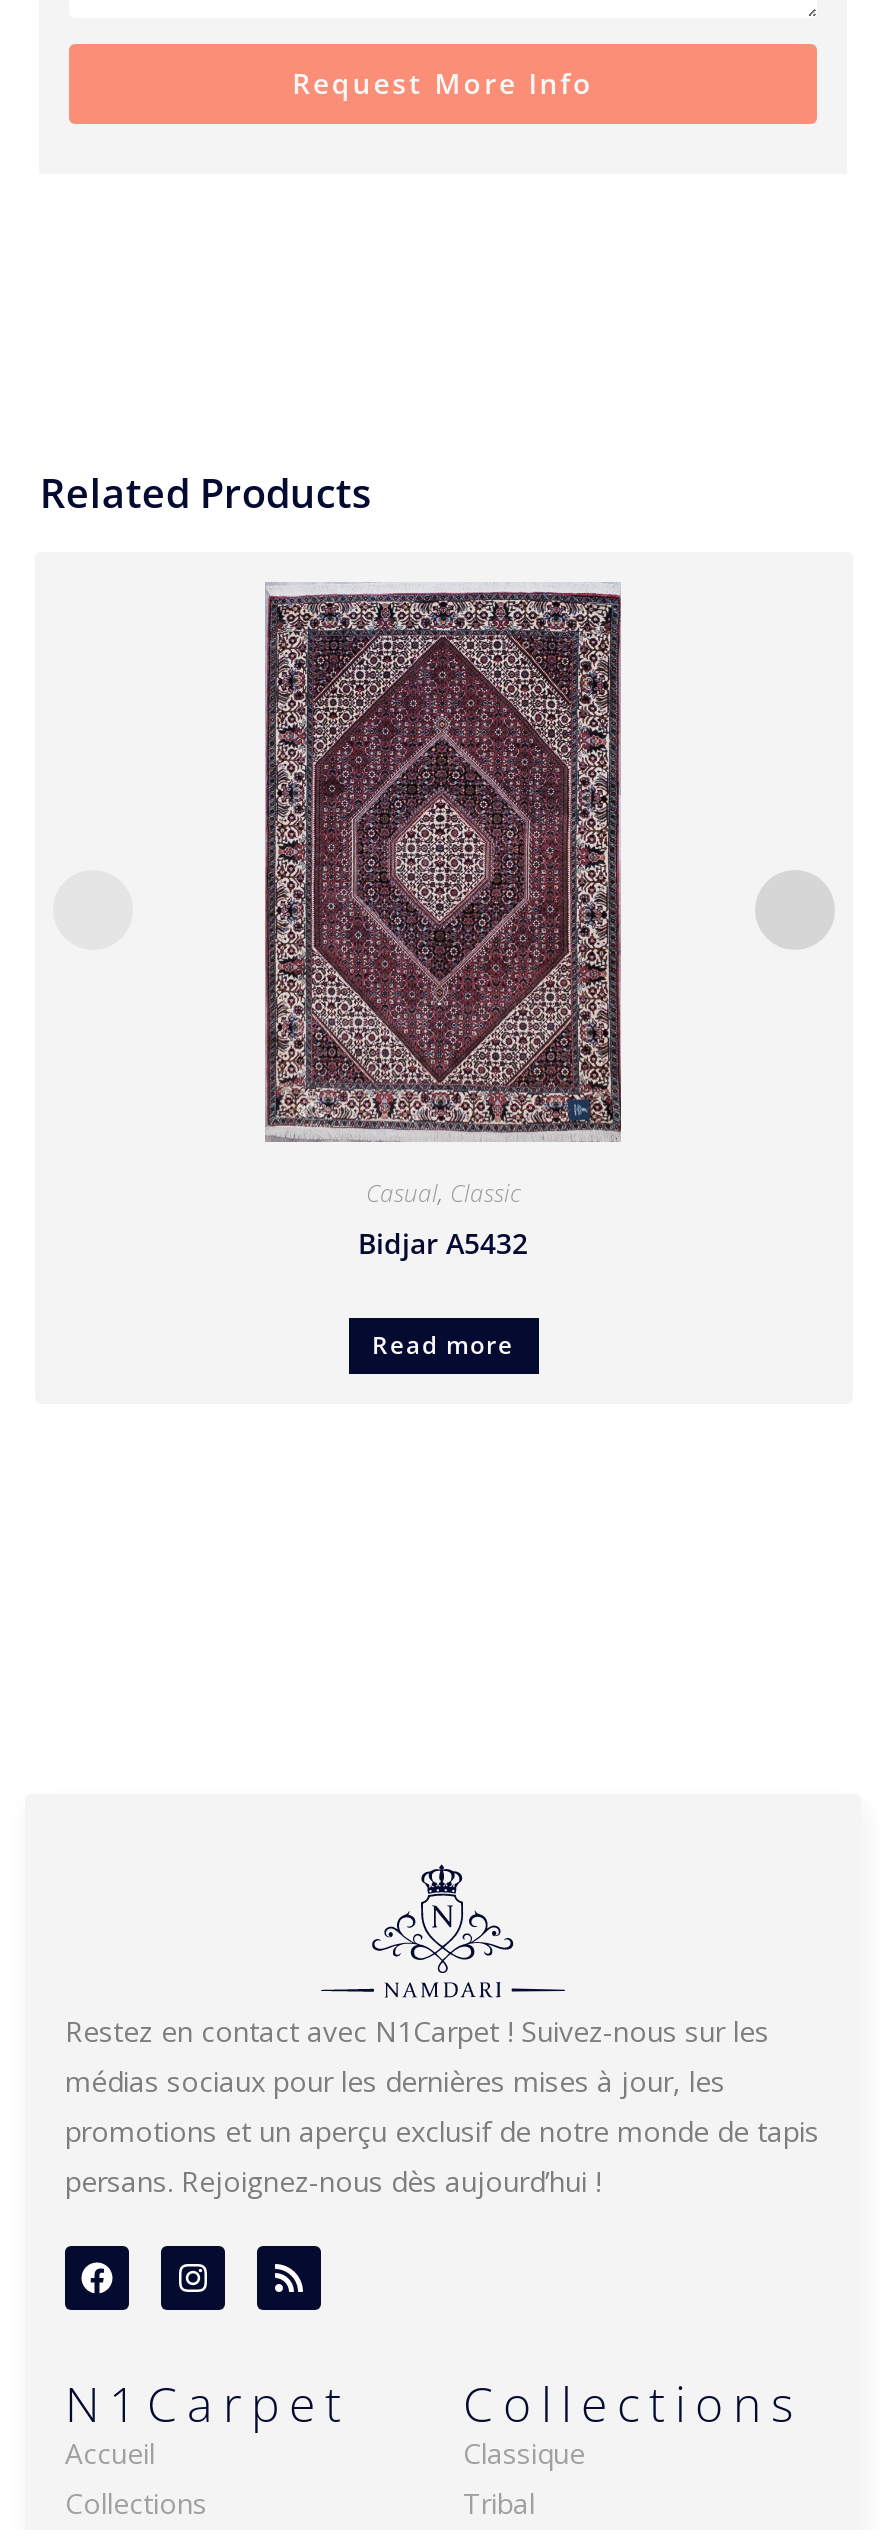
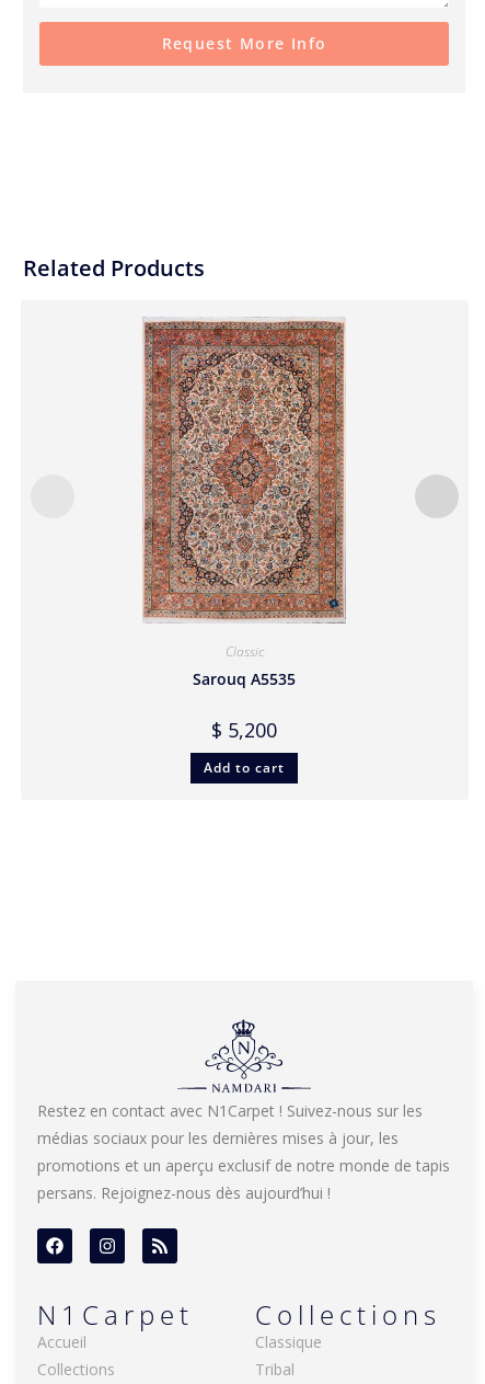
[259,584,627,1361] [image] | Casual, Classic | Bidjar A5432 | Read more -> [142,318,346,777] [image] | Classic | Sarouq A5535 | $5,200 | Add to cart

